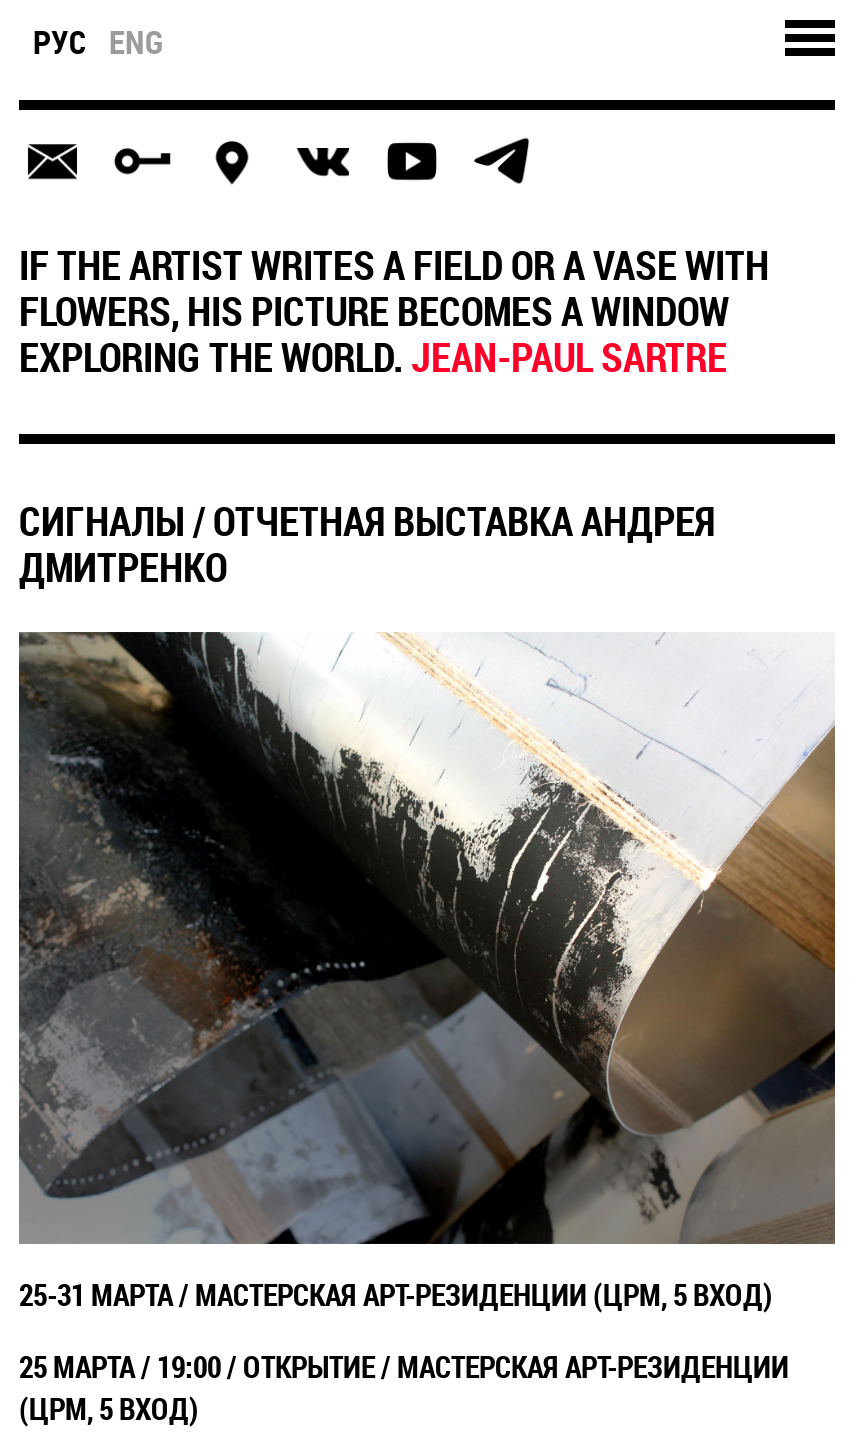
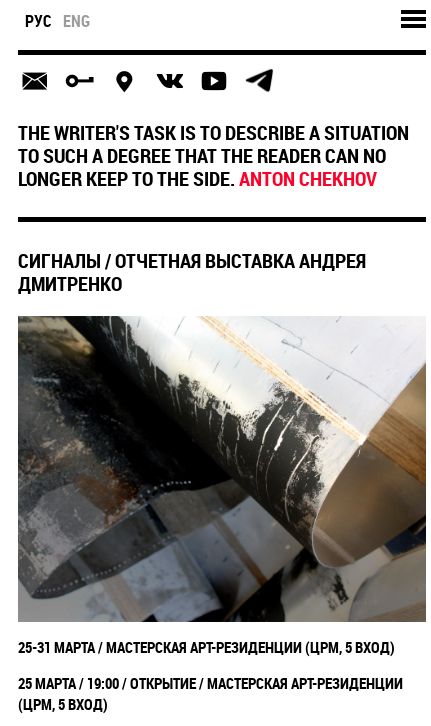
[19,238,769,384] IF THE ARTIST WRITES A FIELD OR A VASE WITH | FLOWERS, HIS PICTURE BECOMES A WINDOW | EXPLORING THE WORLD. JEAN-PAUL SARTRE -> [18,119,409,192] THE WRITER'S TASK IS TO DESCRIBE A SITUATION | TO SUCH A DEGREE THAT THE READER CAN NO | LONGER KEEP TO THE SIDE. ANTON CHEKHOV

